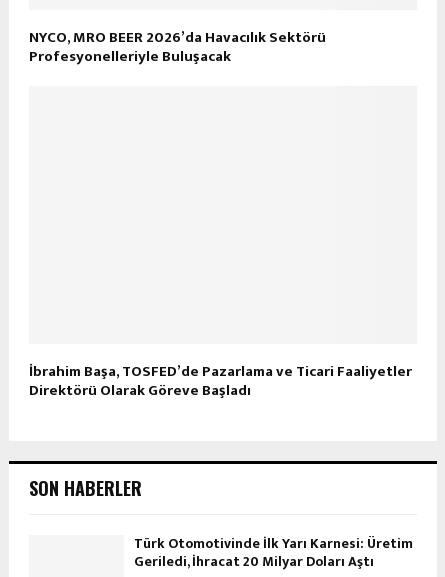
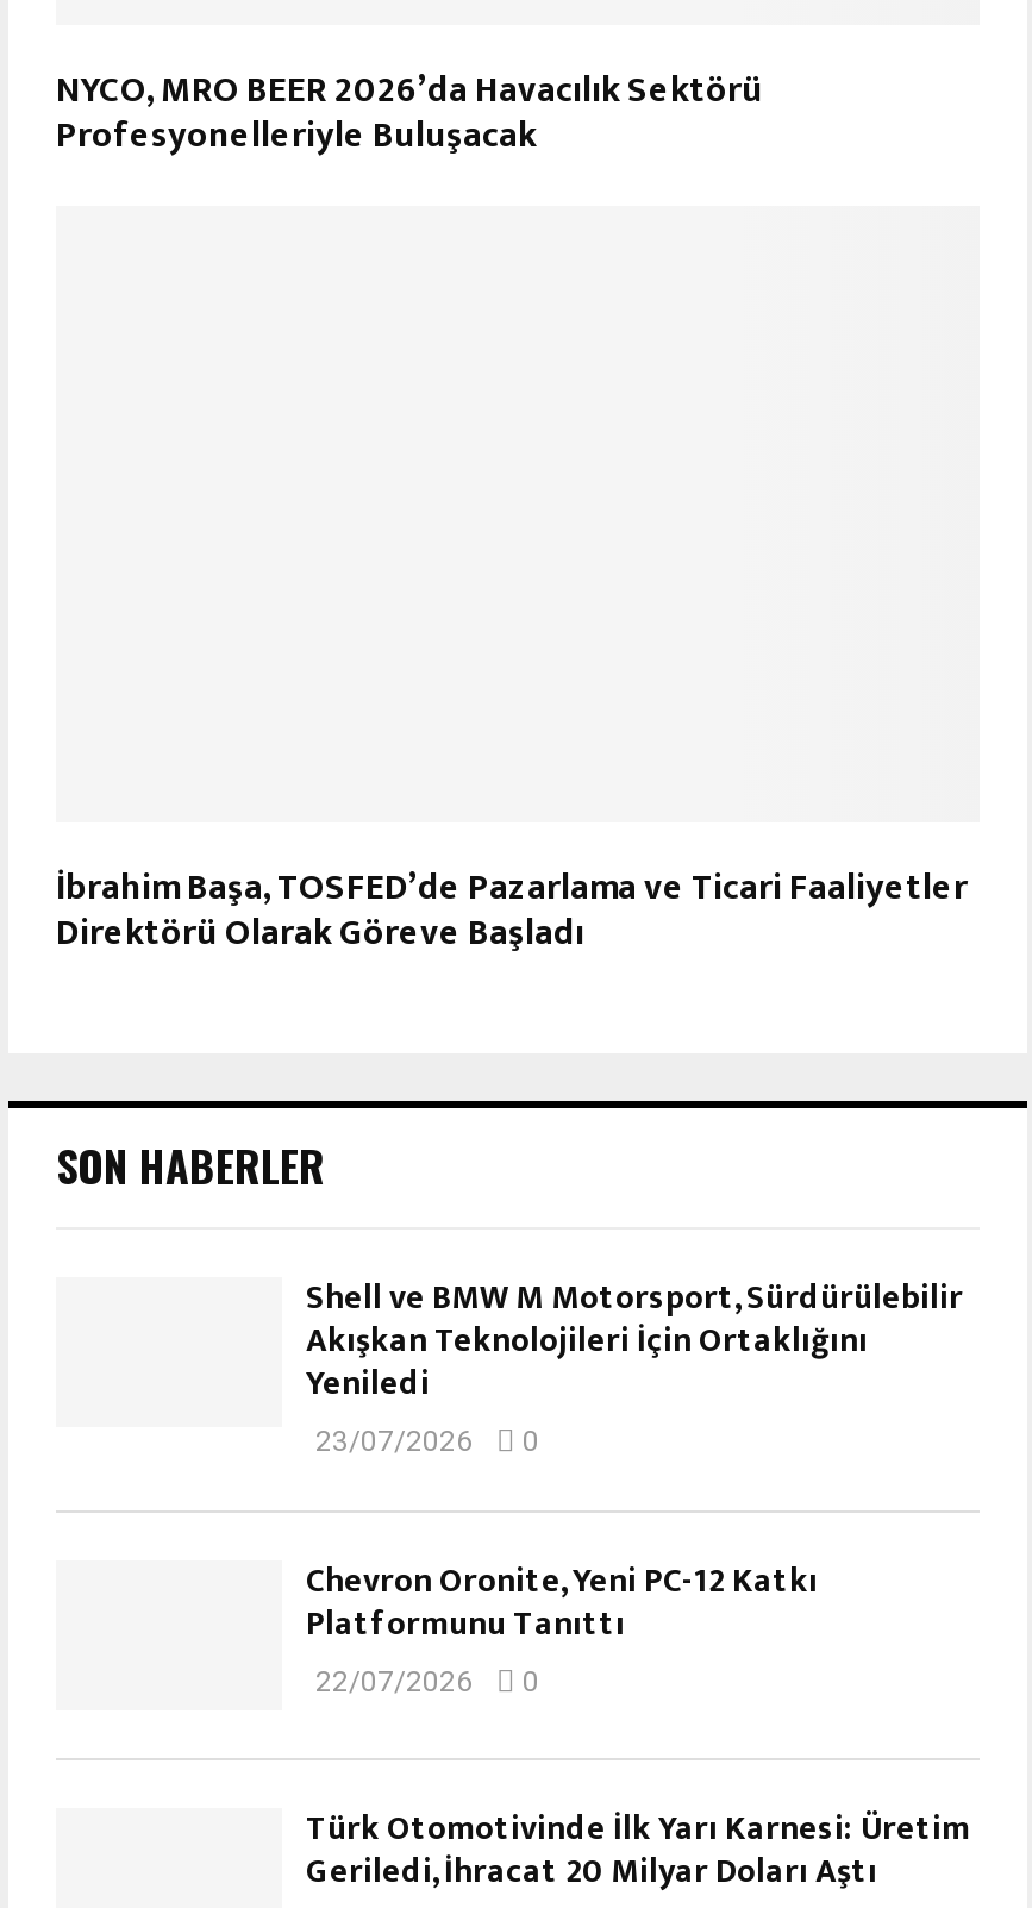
none -> [306,1269,963,1698] Shell ve BMW M Motorsport, Sürdürülebilir | Akışkan Teknolojileri İçin Ortaklığını | Yeniledi | 23/07/2026 | 0 | Chevron Oronite, Yeni PC-12 Katkı | Platformunu Tanıttı | 22/07/2026 | 0

